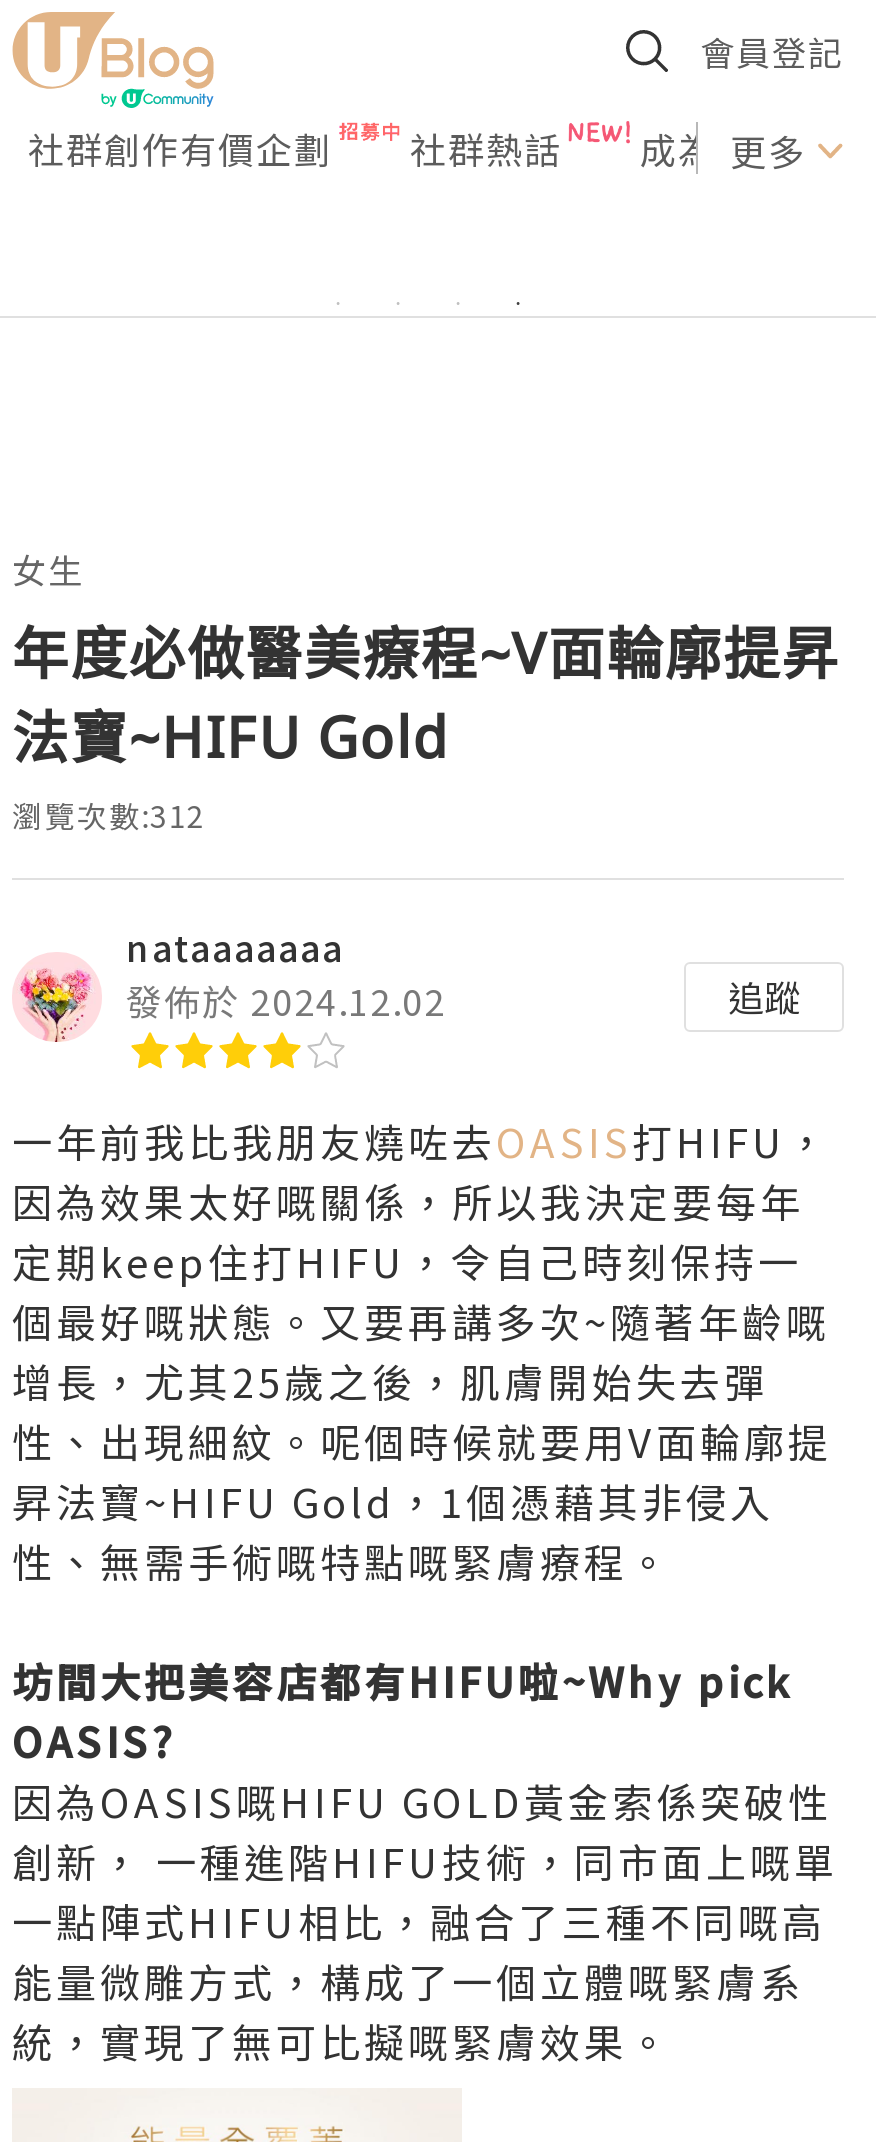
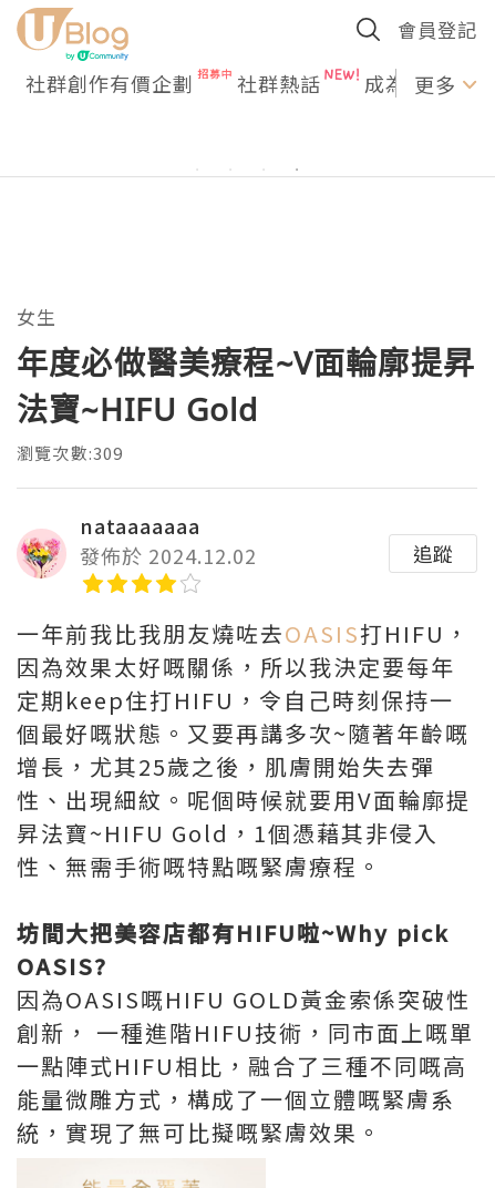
[12,794,205,836] 瀏覽次數:312 -> [17,441,124,464] 瀏覽次數:309

